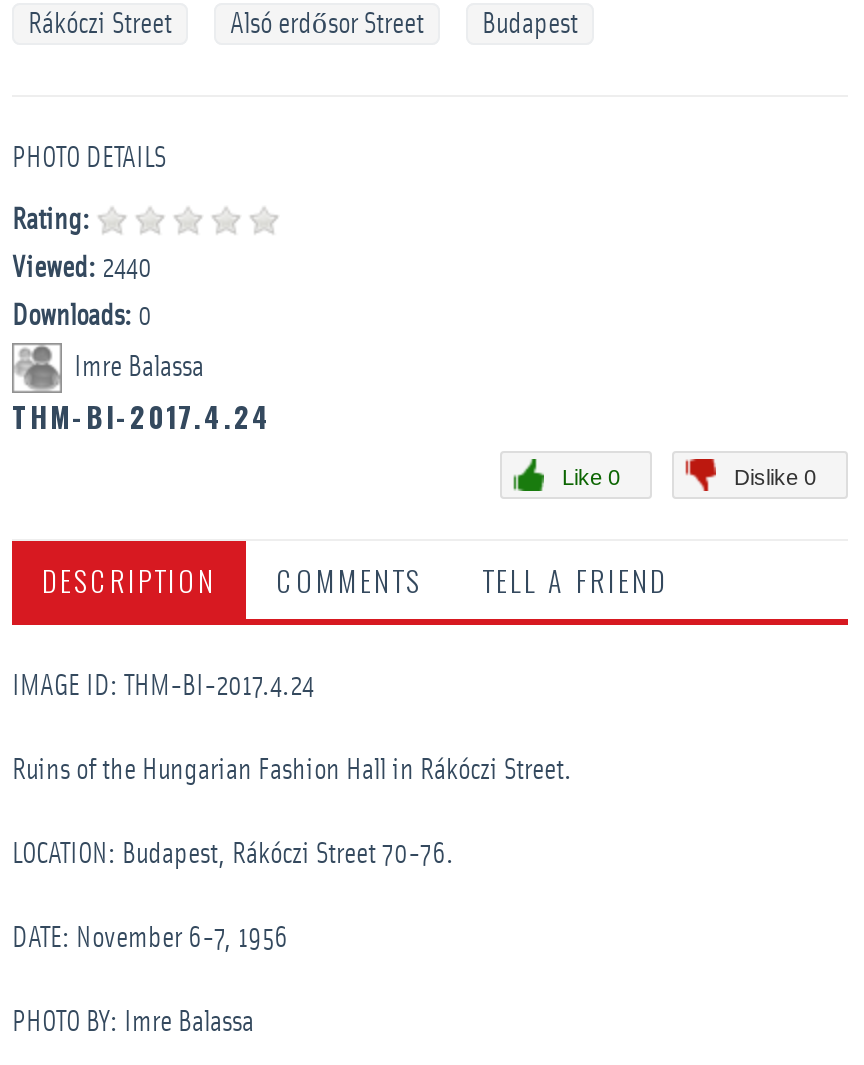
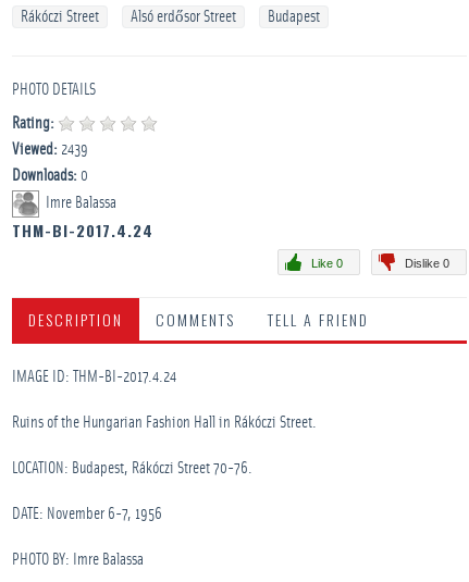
[12,253,152,283] Viewed: 2440 -> [12,141,88,158] Viewed: 2439

